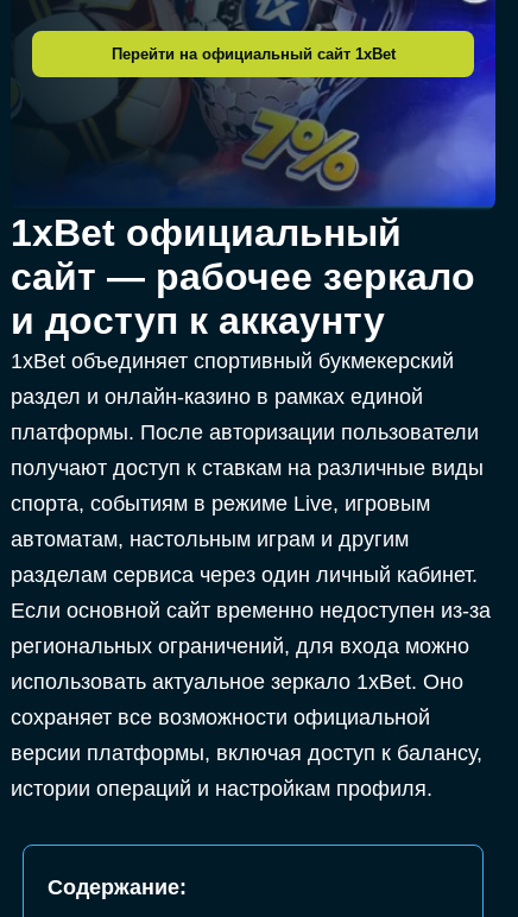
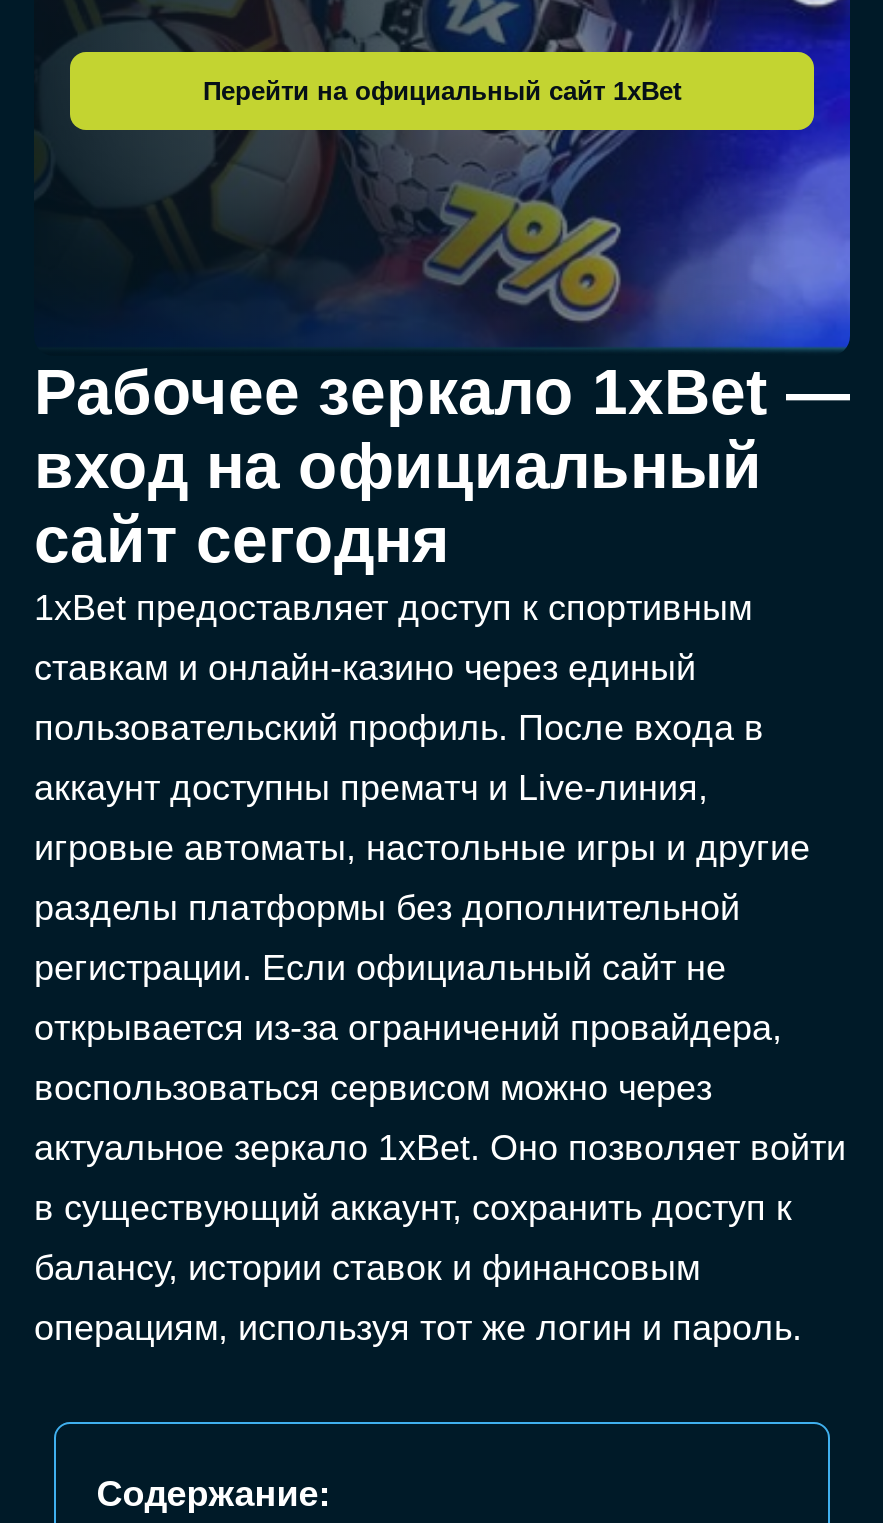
[11,211,475,373] 1xBet официальный | сайт — рабочее зеркало | и доступ к аккаунту | 1xBet объединяет спортивный букмекерский -> [34,356,850,628] Рабочее зеркало 1xBet — | вход на официальный | сайт сегодня | 1xBet предоставляет доступ к спортивным
[11,385,423,409] раздел и онлайн-казино в рамках единой -> [34,648,696,688] ставкам и онлайн-казино через единый
[11,420,479,444] платформы. После авторизации пользователи -> [34,708,764,748] пользовательский профиль. После входа в
[11,456,484,480] получают доступ к ставкам на различные виды -> [34,768,708,808] аккаунт доступны прематч и Live-линия,
[11,492,430,516] спорта, событиям в режиме Live, игровым -> [34,828,810,868] игровые автоматы, настольные игры и другие
[11,527,409,551] автоматам, настольным играм и другим -> [34,888,740,928] разделы платформы без дополнительной
[11,563,478,587] разделам сервиса через один личный кабинет. -> [34,948,726,988] регистрации. Если официальный сайт не
[11,599,491,622] Если основной сайт временно недоступен из-за -> [34,1008,782,1048] открывается из-за ограничений провайдера,
[11,634,469,658] региональных ограничений, для входа можно -> [34,1068,712,1108] воспользоваться сервисом можно через
[11,670,463,694] использовать актуальное зеркало 1xBet. Оно -> [34,1128,846,1168] актуальное зеркало 1xBet. Оно позволяет войти
[11,706,430,729] сохраняет все возможности официальной -> [34,1188,792,1228] в существующий аккаунт, сохранить доступ к
[11,741,482,765] версии платформы, включая доступ к балансу, -> [34,1248,700,1288] балансу, истории ставок и финансовым
[11,777,432,801] истории операций и настройкам профиля. -> [34,1308,802,1348] операциям, используя тот же логин и пароль.

